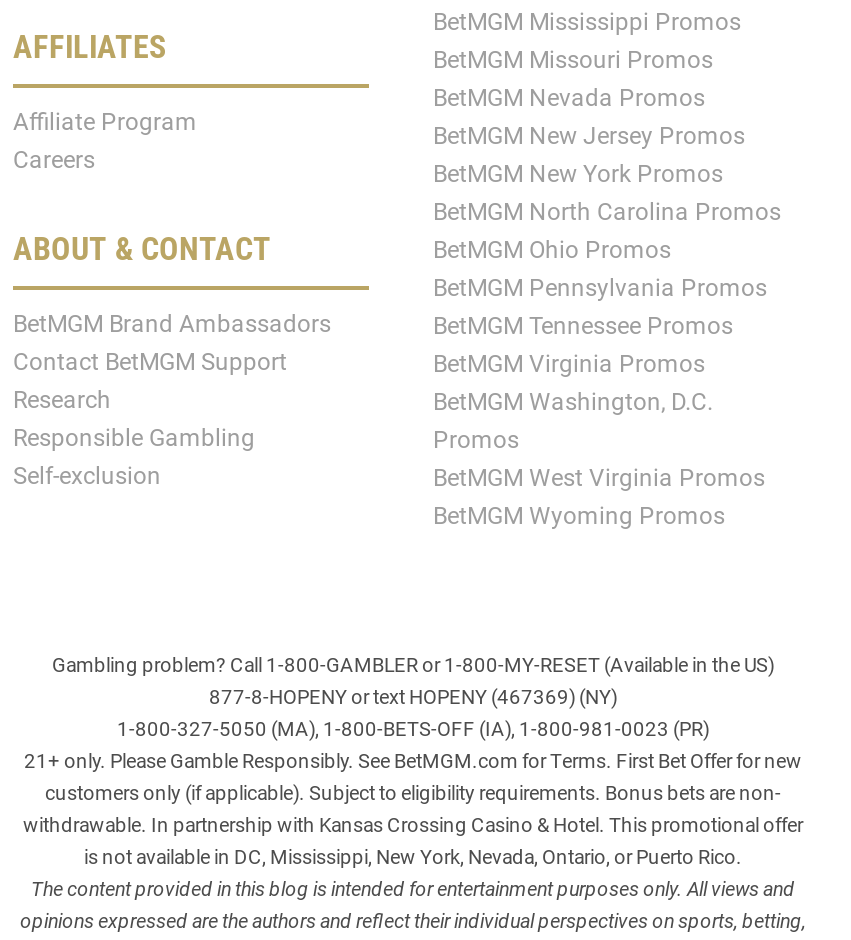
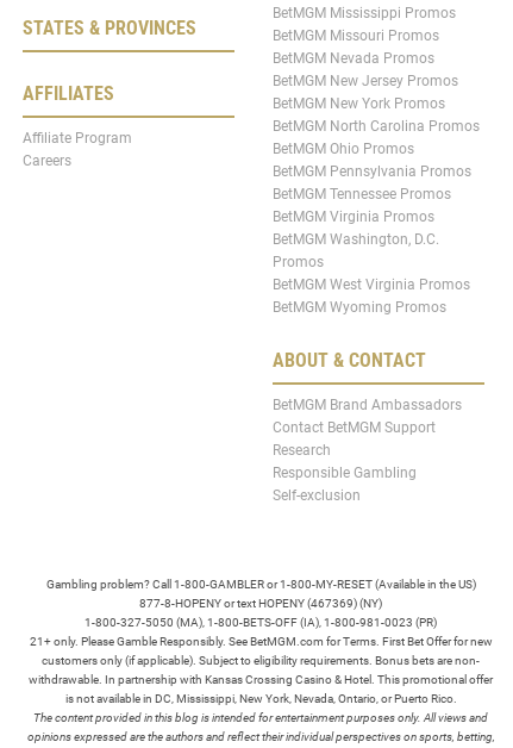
none -> [23,16,196,39] STATES & PROVINCES
moved [13,229,331,489] -> [273,349,462,503]: ABOUT & CONTACT | BetMGM Brand Ambassadors | Contact BetMGM Support | Research | Responsible Gambling | Self-exclusion

